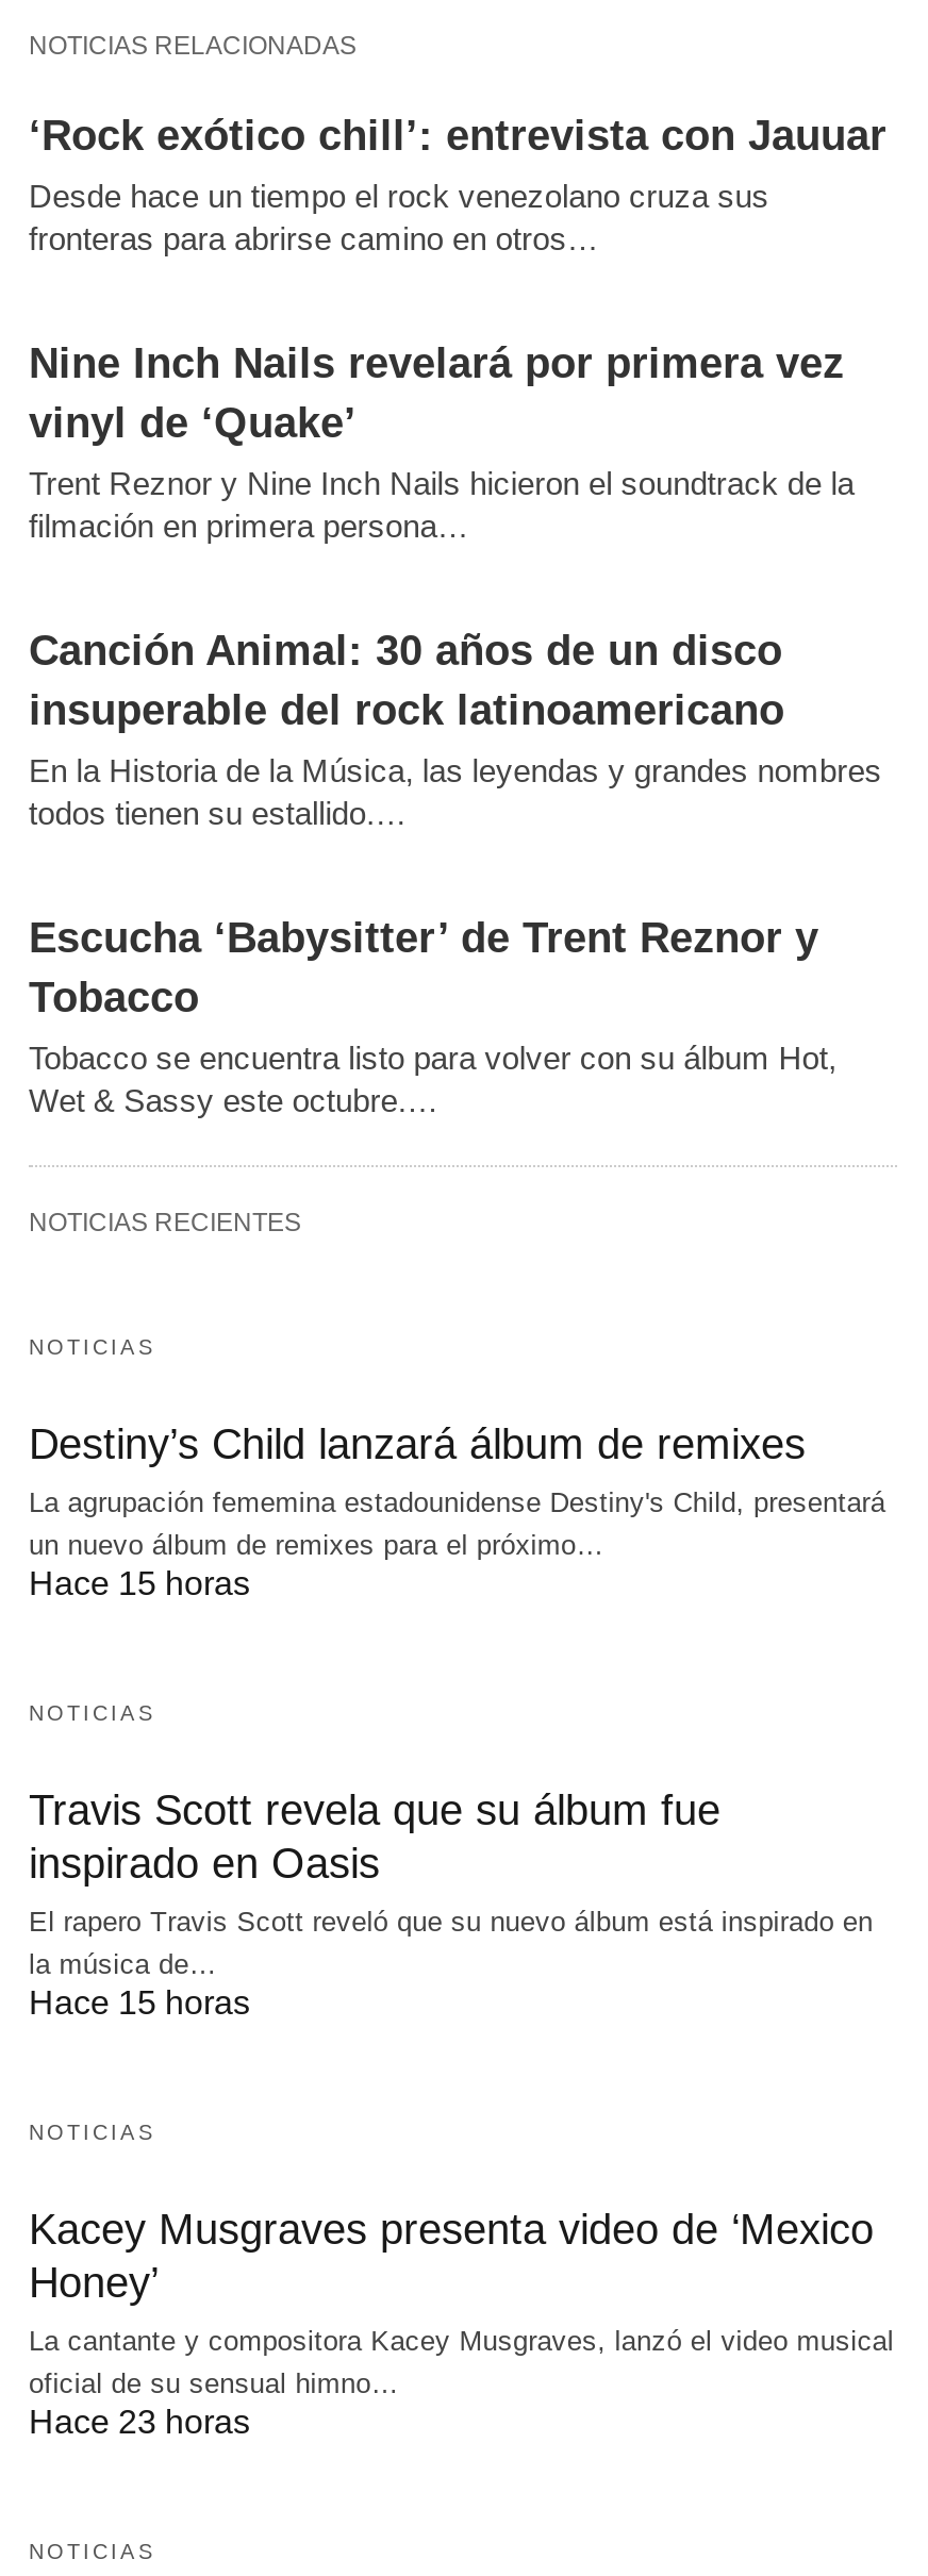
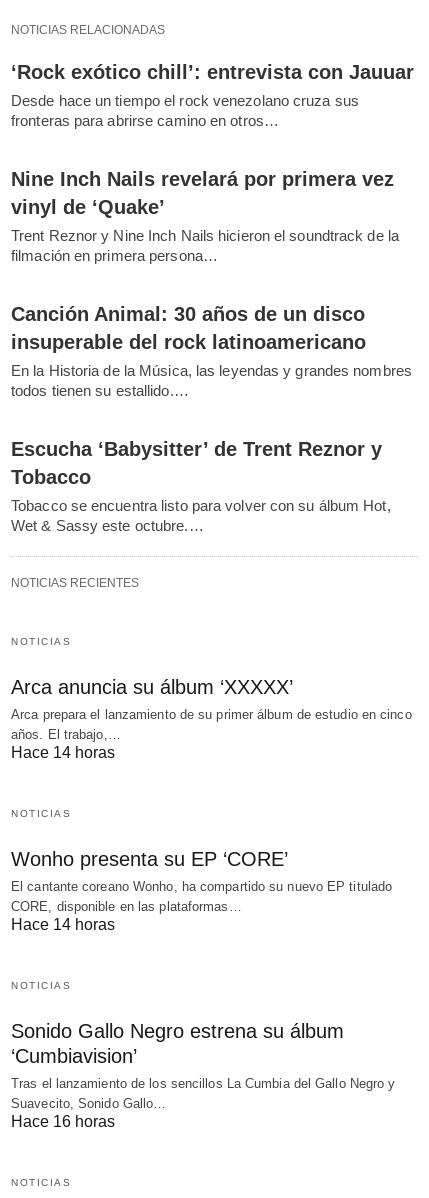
[29,1420,885,1601] Destiny’s Child lanzará álbum de remixes | La agrupación fememina estadounidense Destiny's Child, presentará | un nuevo álbum de remixes para el próximo… | Hace 15 horas -> [11,676,412,761] Arca anuncia su álbum ‘XXXXX’ | Arca prepara el lanzamiento de su primer álbum de estudio en cinco | años. El trabajo,… | Hace 14 horas
[29,1786,873,2020] Travis Scott revela que su álbum fue | inspirado en Oasis | El rapero Travis Scott reveló que su nuevo álbum está inspirado en | la música de… | Hace 15 horas -> [11,848,392,933] Wonho presenta su EP ‘CORE’ | El cantante coreano Wonho, ha compartido su nuevo EP titulado | CORE, disponible en las plataformas… | Hace 14 horas
[29,2206,894,2440] Kacey Musgraves presenta video de ‘Mexico | Honey’ | La cantante y compositora Kacey Musgraves, lanzó el video musical | oficial de su sensual himno… | Hace 23 horas -> [11,1020,395,1130] Sonido Gallo Negro estrena su álbum | ‘Cumbiavision’ | Tras el lanzamiento de los sencillos La Cumbia del Gallo Negro y | Suavecito, Sonido Gallo… | Hace 16 horas

